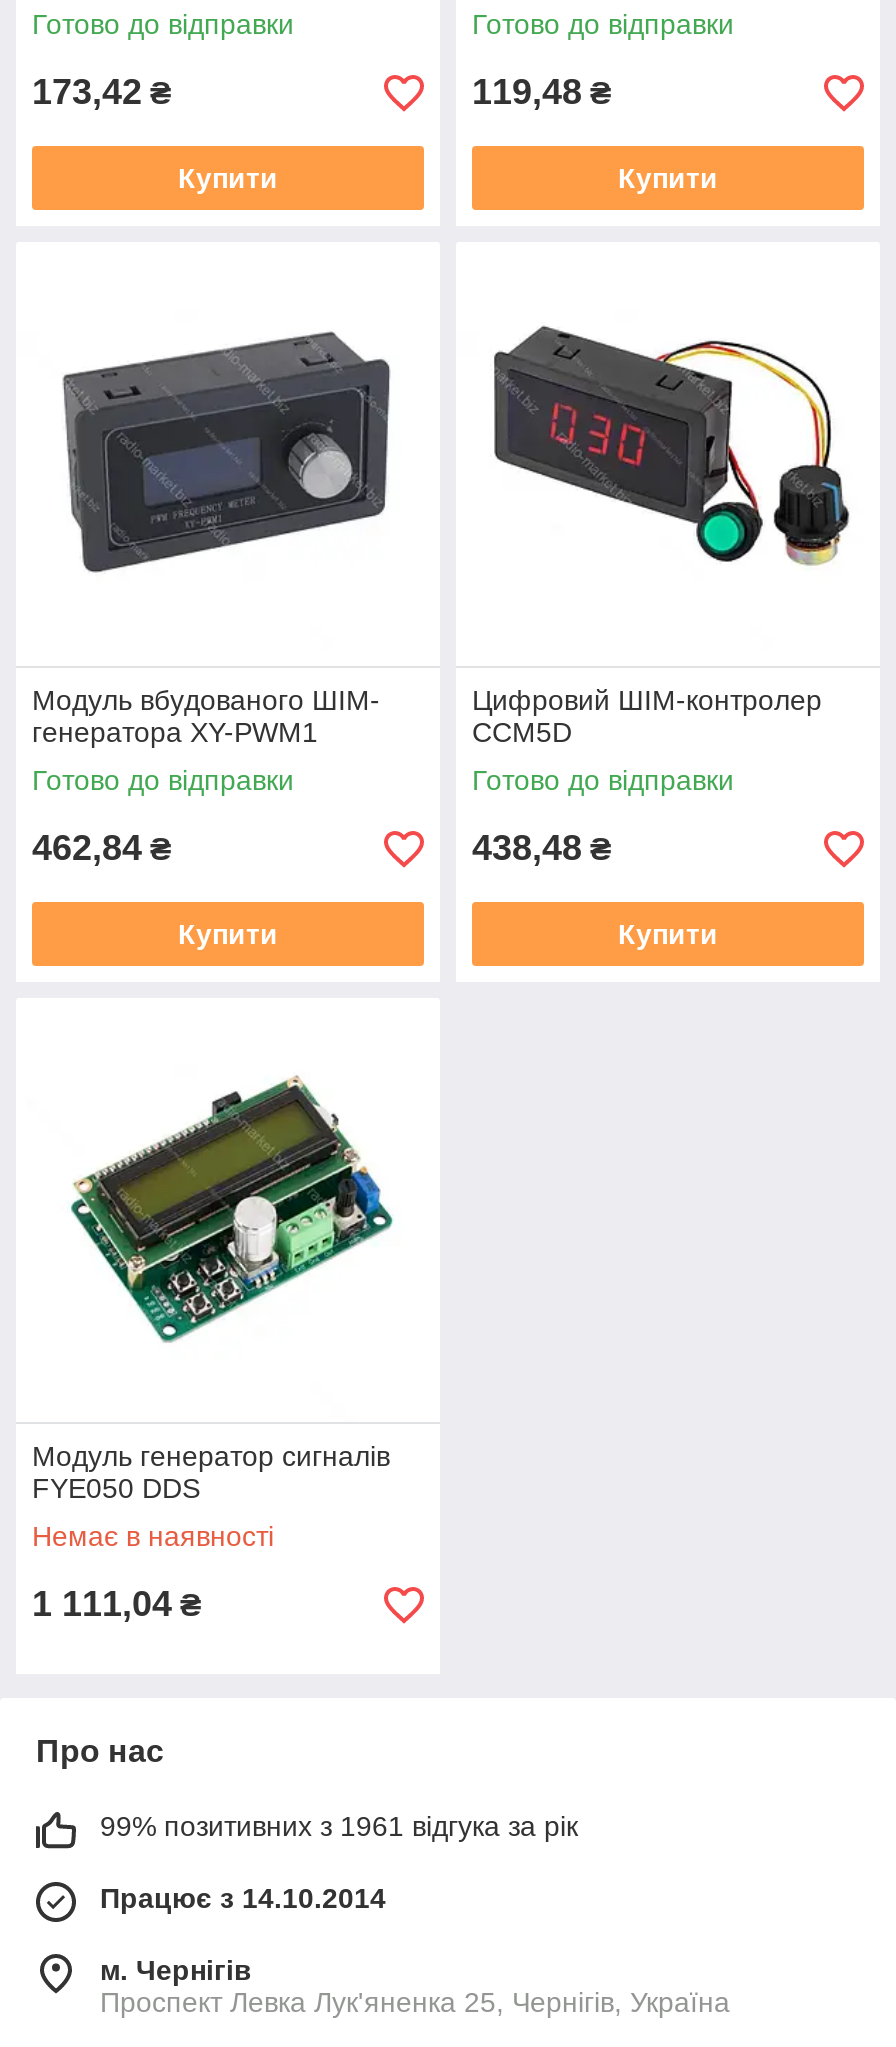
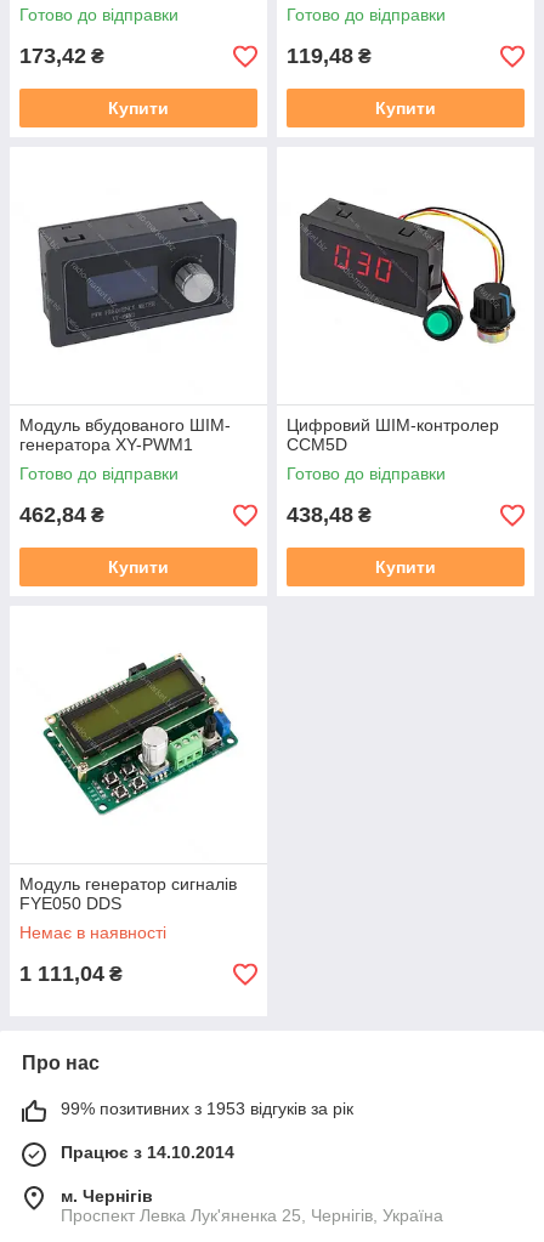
[100,1810,578,1842] 99% позитивних з 1961 відгука за рік -> [61,1099,353,1118] 99% позитивних з 1953 відгуків за рік

